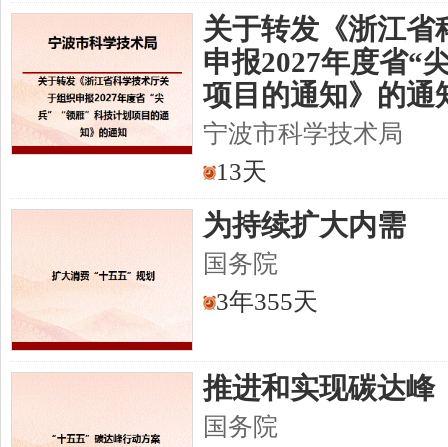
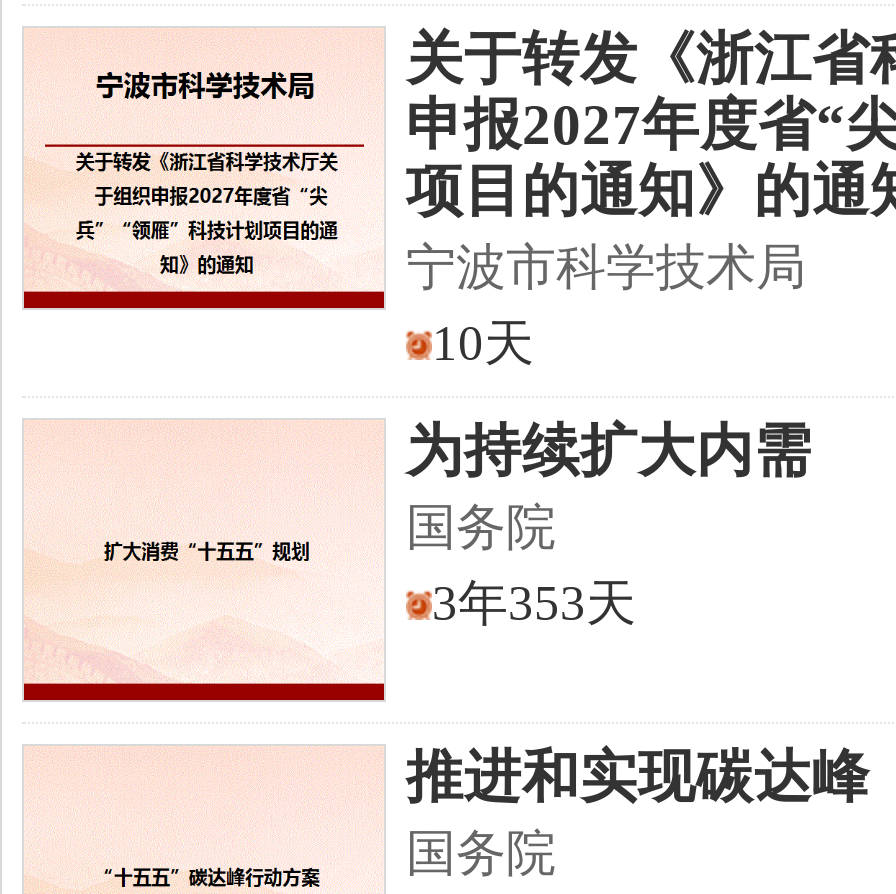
[216,158,267,185] 13天 -> [432,316,534,370] 10天
[216,288,318,315] 3年355天 -> [432,576,636,630] 3年353天

